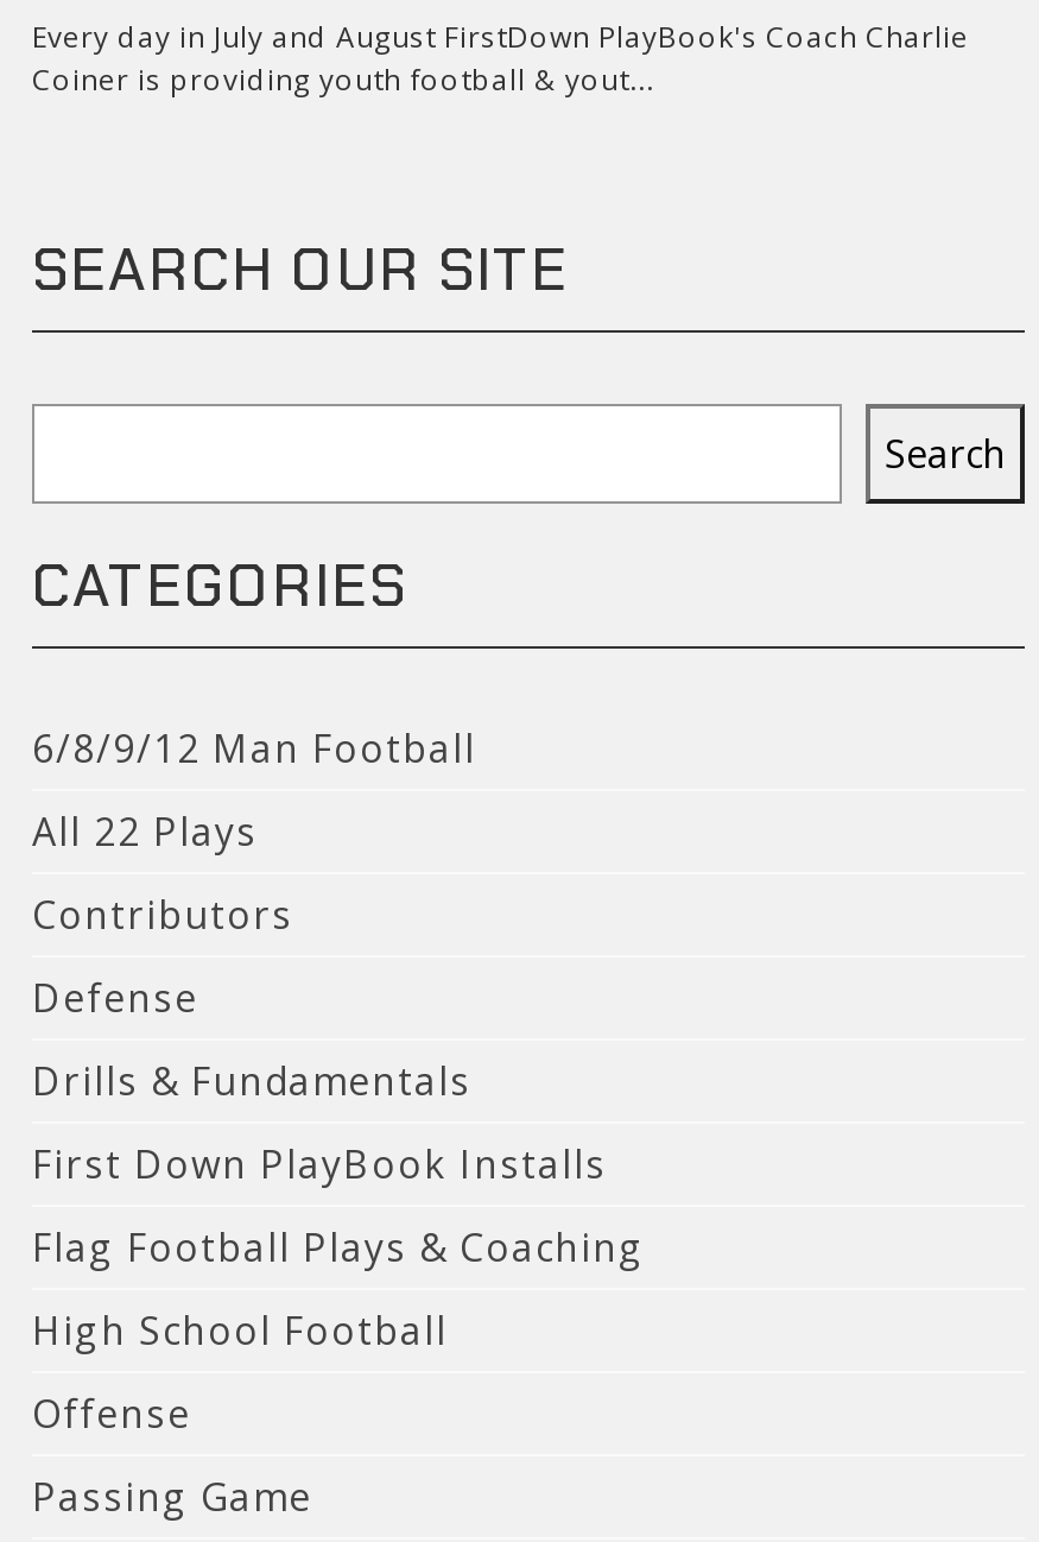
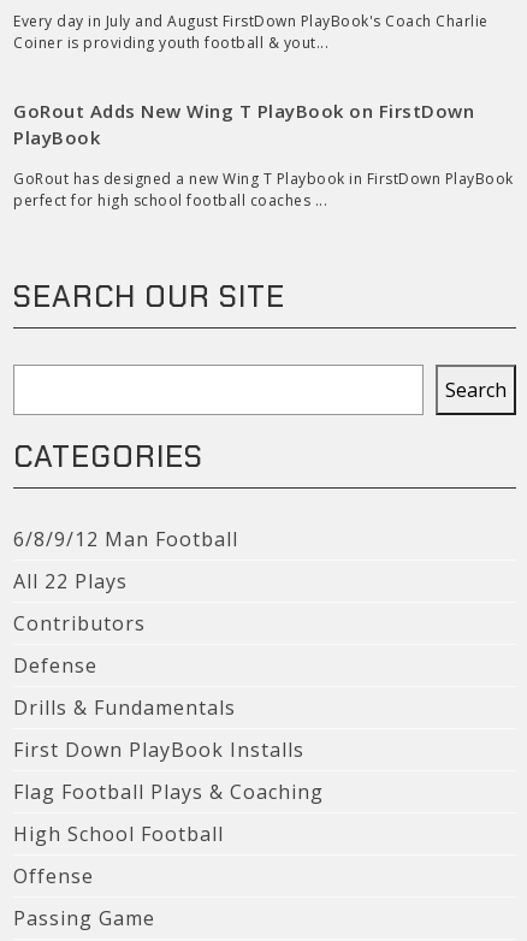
none -> [13,99,513,211] GoRout Adds New Wing T PlayBook on FirstDown | PlayBook | GoRout has designed a new Wing T Playbook in FirstDown PlayBook | perfect for high school football coaches ...

